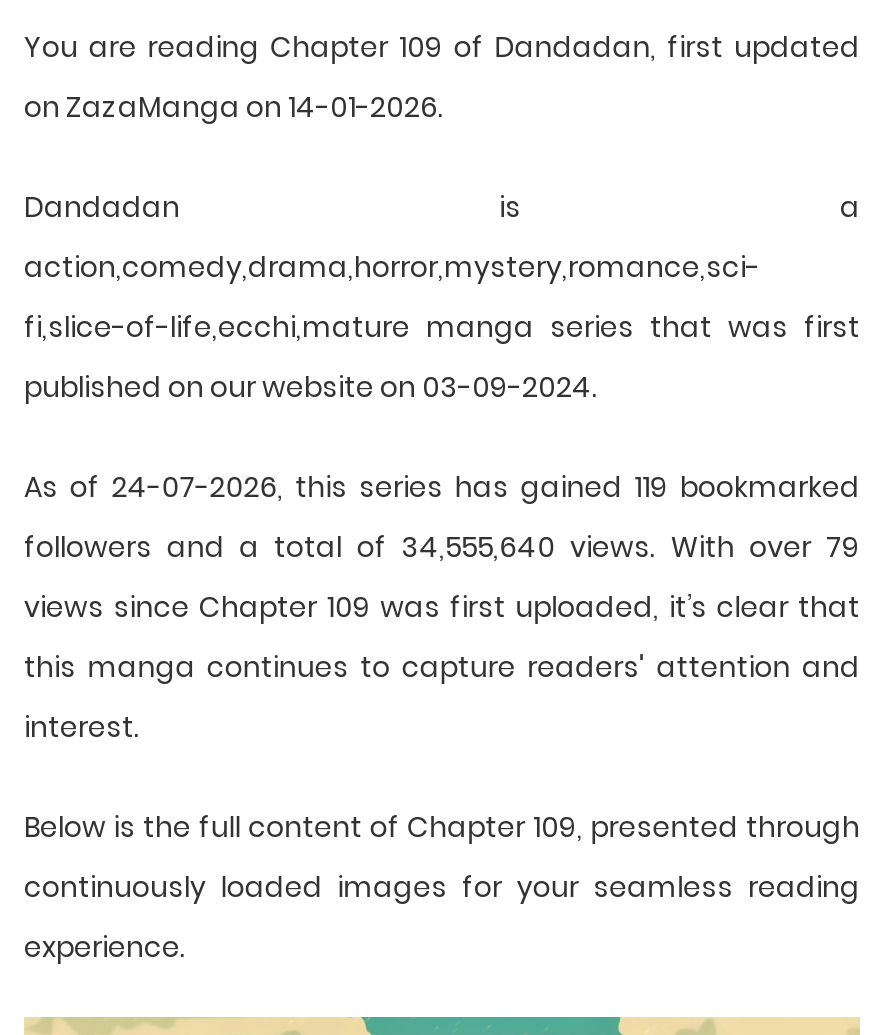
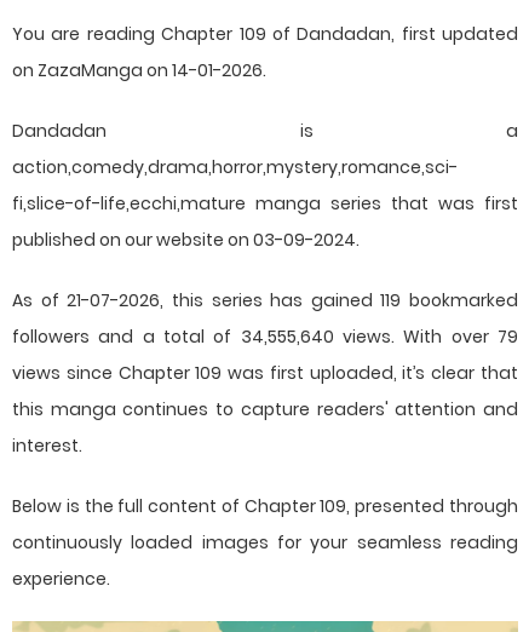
[24,467,860,507] As of 24-07-2026, this series has gained 119 bookmarked -> [12,288,518,312] As of 21-07-2026, this series has gained 119 bookmarked

